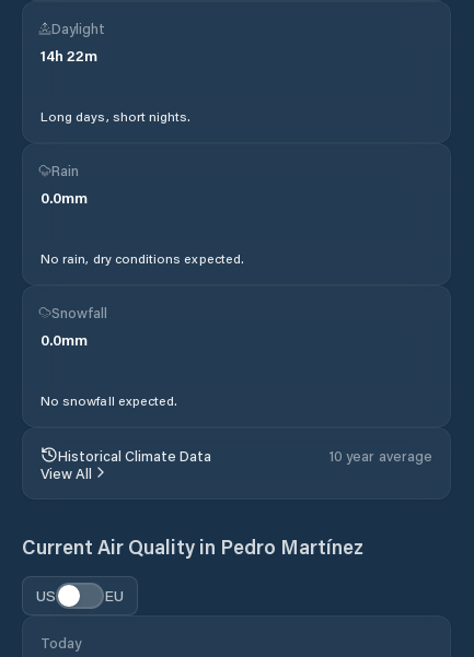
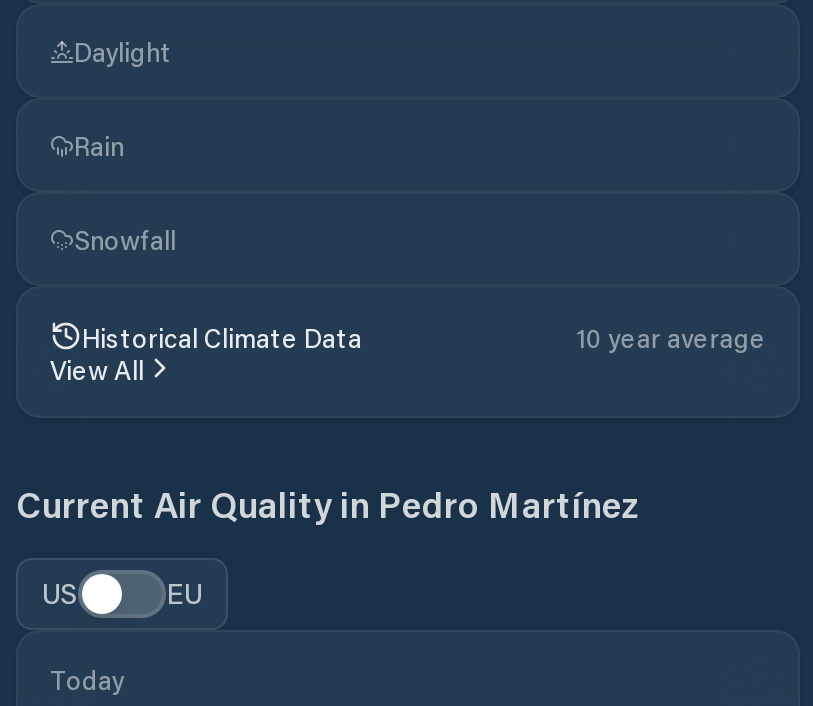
[41,45,191,125] 14h 22m | Long days, short nights. -> none
[41,187,244,267] 0.0mm | No rain, dry conditions expected. -> none
[41,329,178,409] 0.0mm | No snowfall expected. -> none

